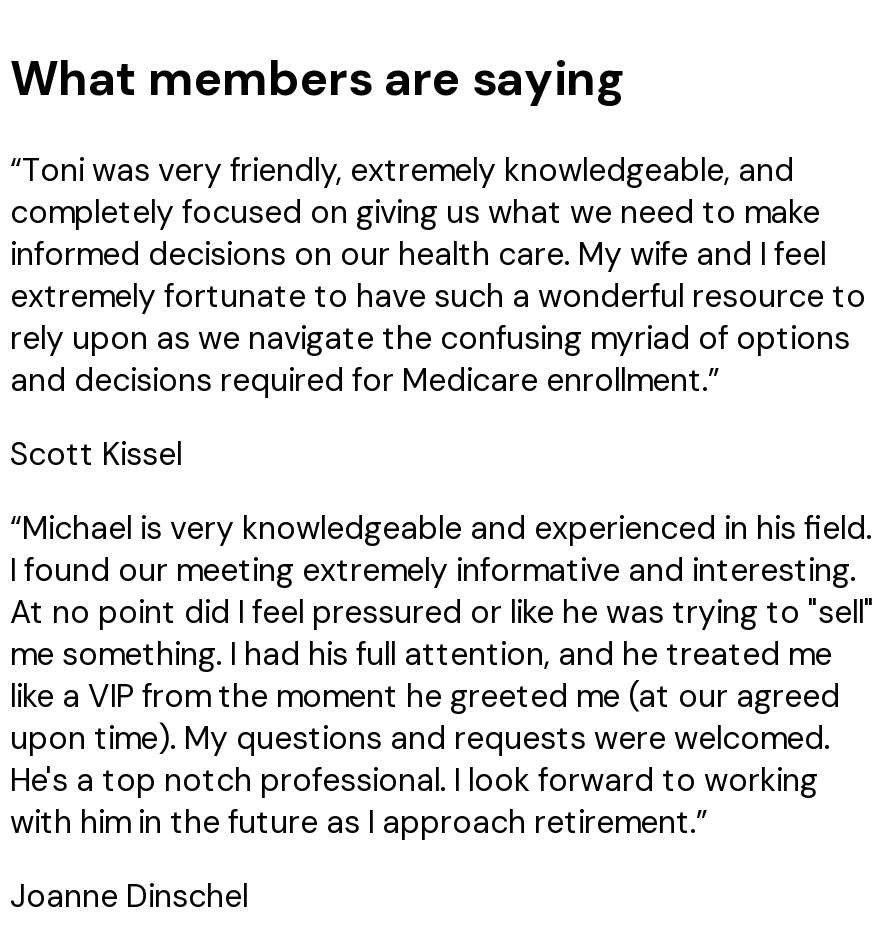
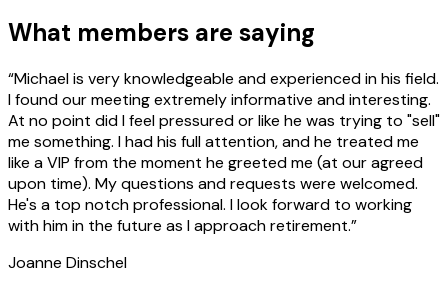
[10,149,866,475] “Toni was very friendly, extremely knowledgeable, and | completely focused on giving us what we need to make | informed decisions on our health care. My wife and I feel | extremely fortunate to have such a wonderful resource to | rely upon as we navigate the confusing myriad of options | and decisions required for Medicare enrollment.” | Scott Kissel -> none

